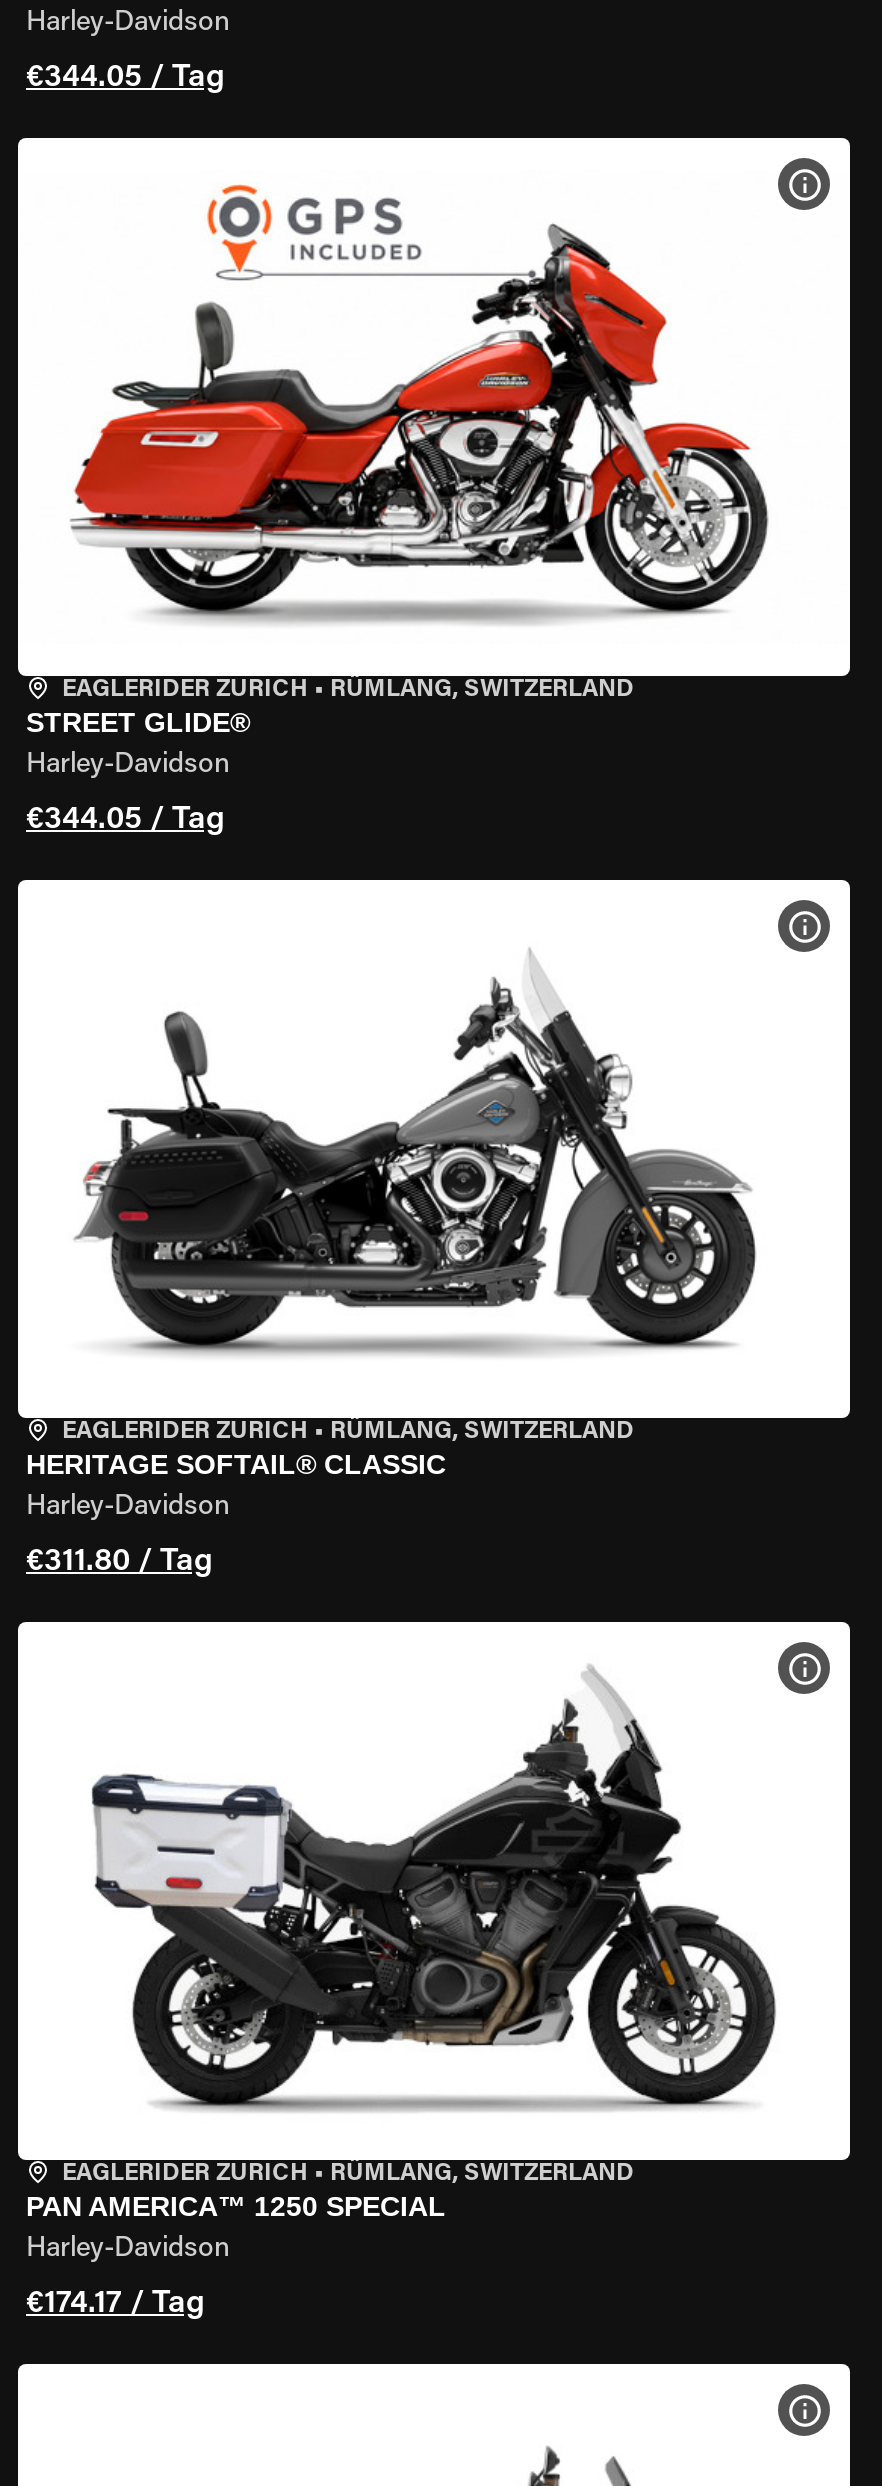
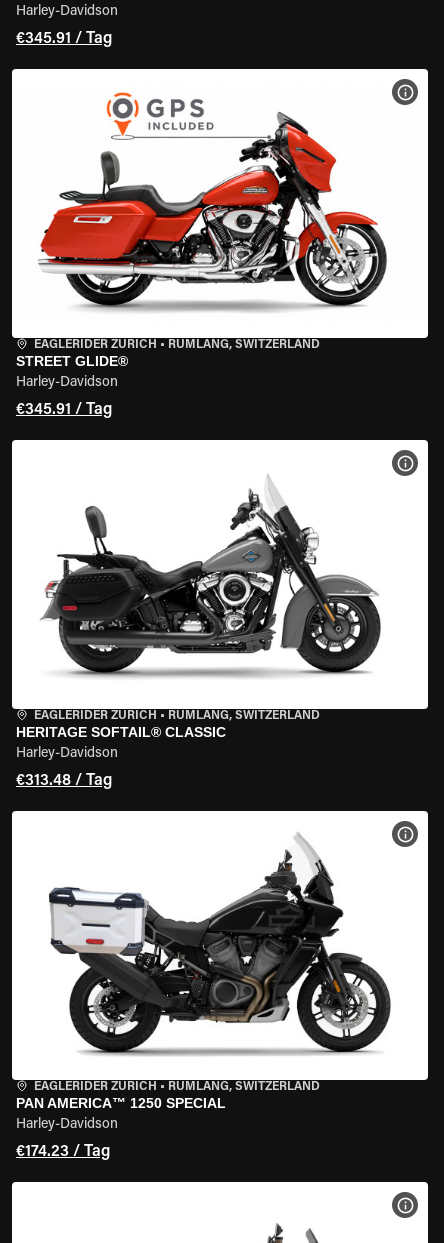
[26,62,224,94] €344.05 / Tag -> [16,31,112,47] €345.91 / Tag
[26,804,224,836] €344.05 / Tag -> [16,402,112,418] €345.91 / Tag
[26,1546,212,1578] €311.80 / Tag -> [16,773,112,789] €313.48 / Tag
[26,2288,204,2320] €174.17 / Tag -> [16,1144,110,1160] €174.23 / Tag

